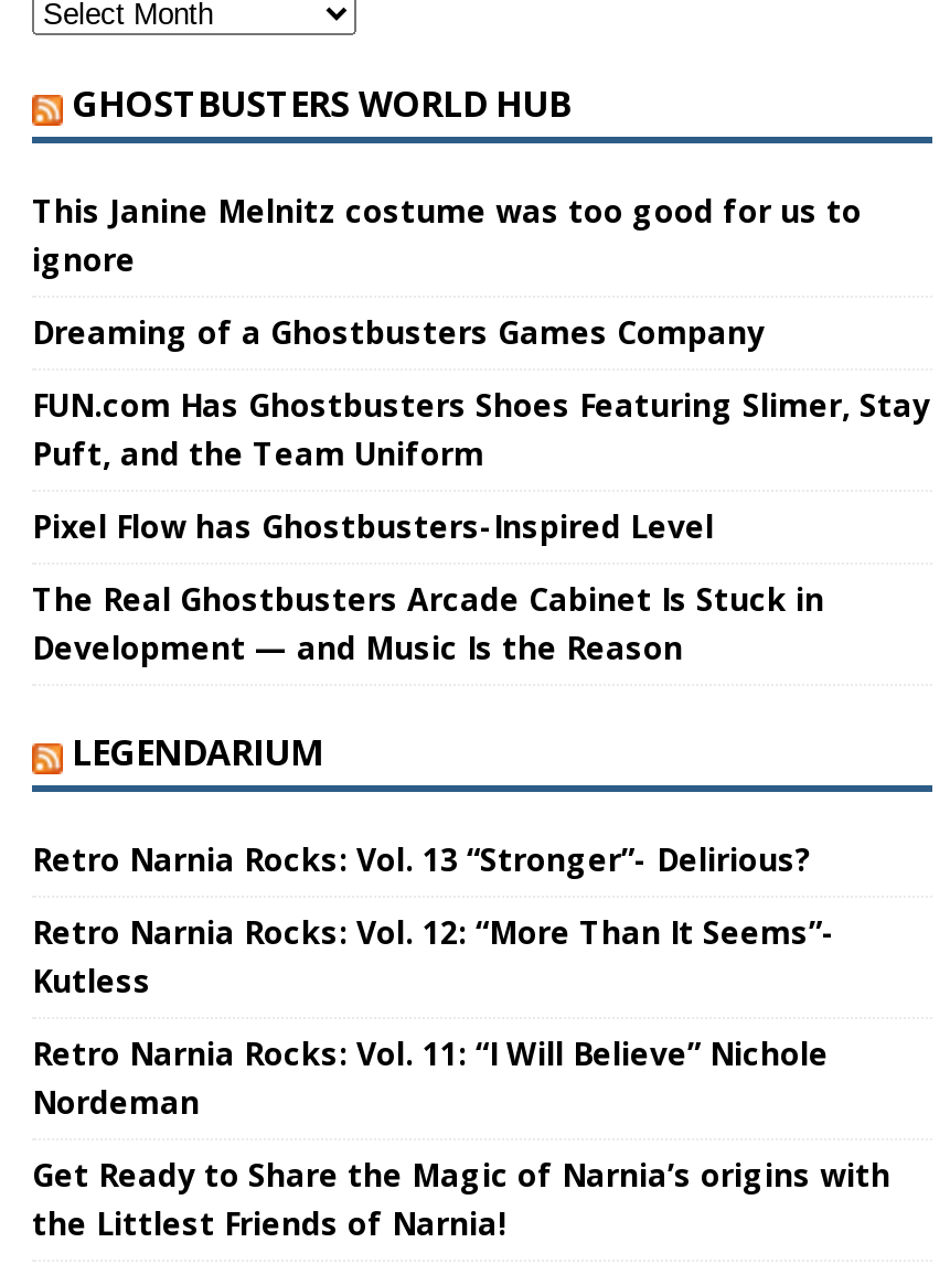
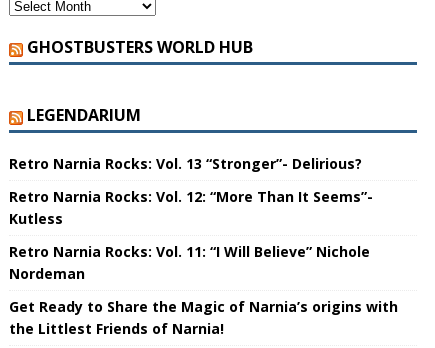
[32,190,930,669] This Janine Melnitz costume was too good for us to | ignore | Dreaming of a Ghostbusters Games Company | FUN.com Has Ghostbusters Shoes Featuring Slimer, Stay | Puft, and the Team Uniform | Pixel Flow has Ghostbusters-Inspired Level | The Real Ghostbusters Arcade Cabinet Is Stuck in | Development — and Music Is the Reason -> none

